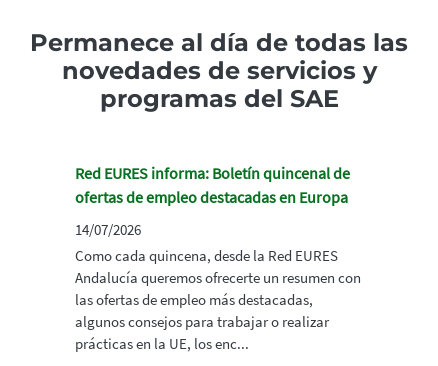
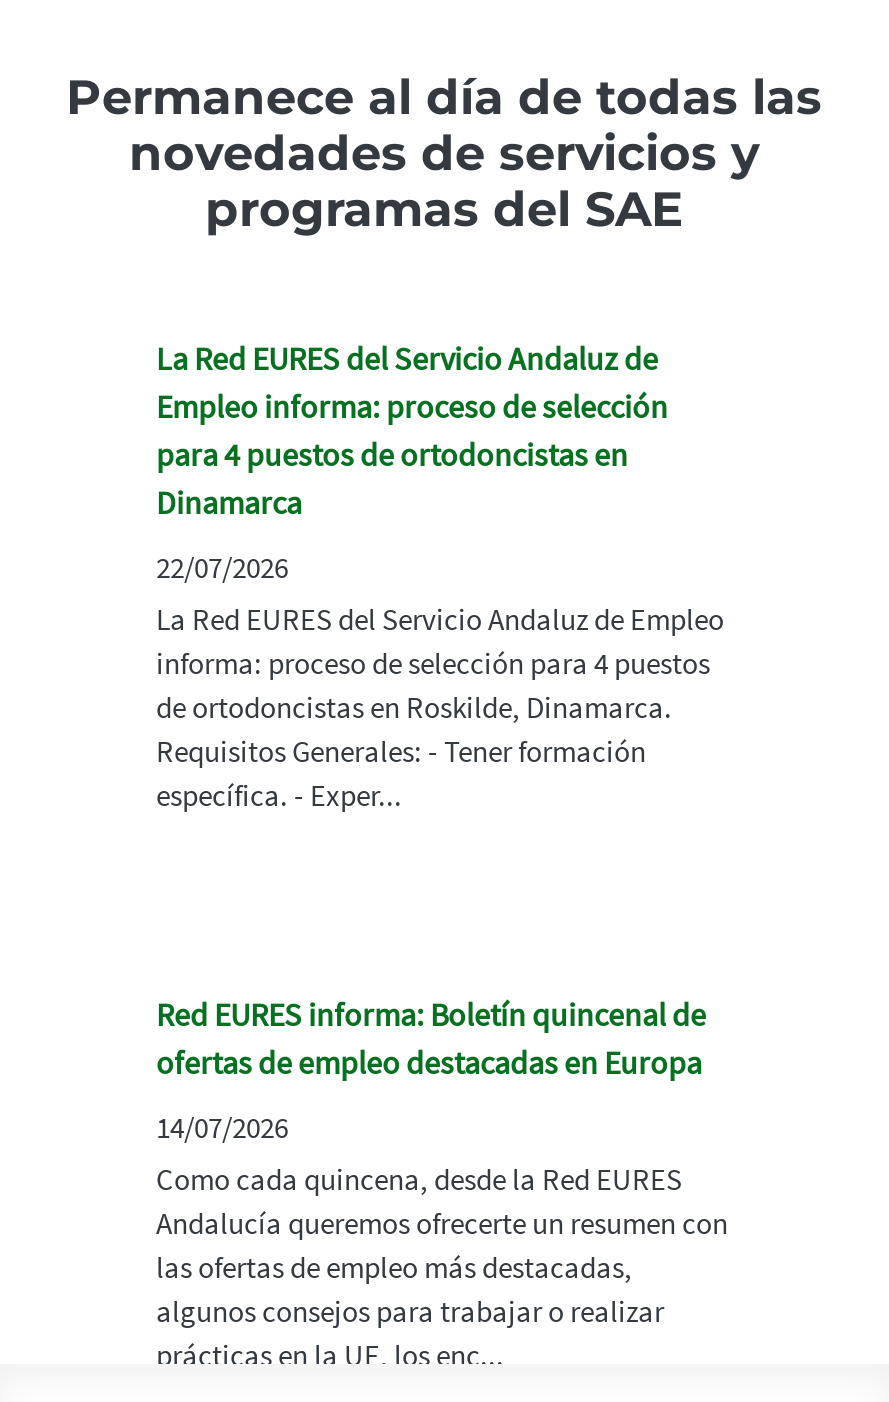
none -> [156,338,724,814] La Red EURES del Servicio Andaluz de | Empleo informa: proceso de selección | para 4 puestos de ortodoncistas en | Dinamarca | 22/07/2026 | La Red EURES del Servicio Andaluz de Empleo | informa: proceso de selección para 4 puestos | de ortodoncistas en Roskilde, Dinamarca. | Requisitos Generales: - Tener formación | específica. - Exper...

